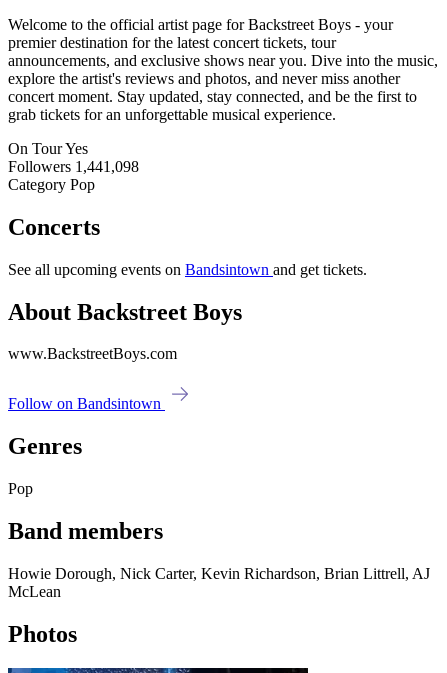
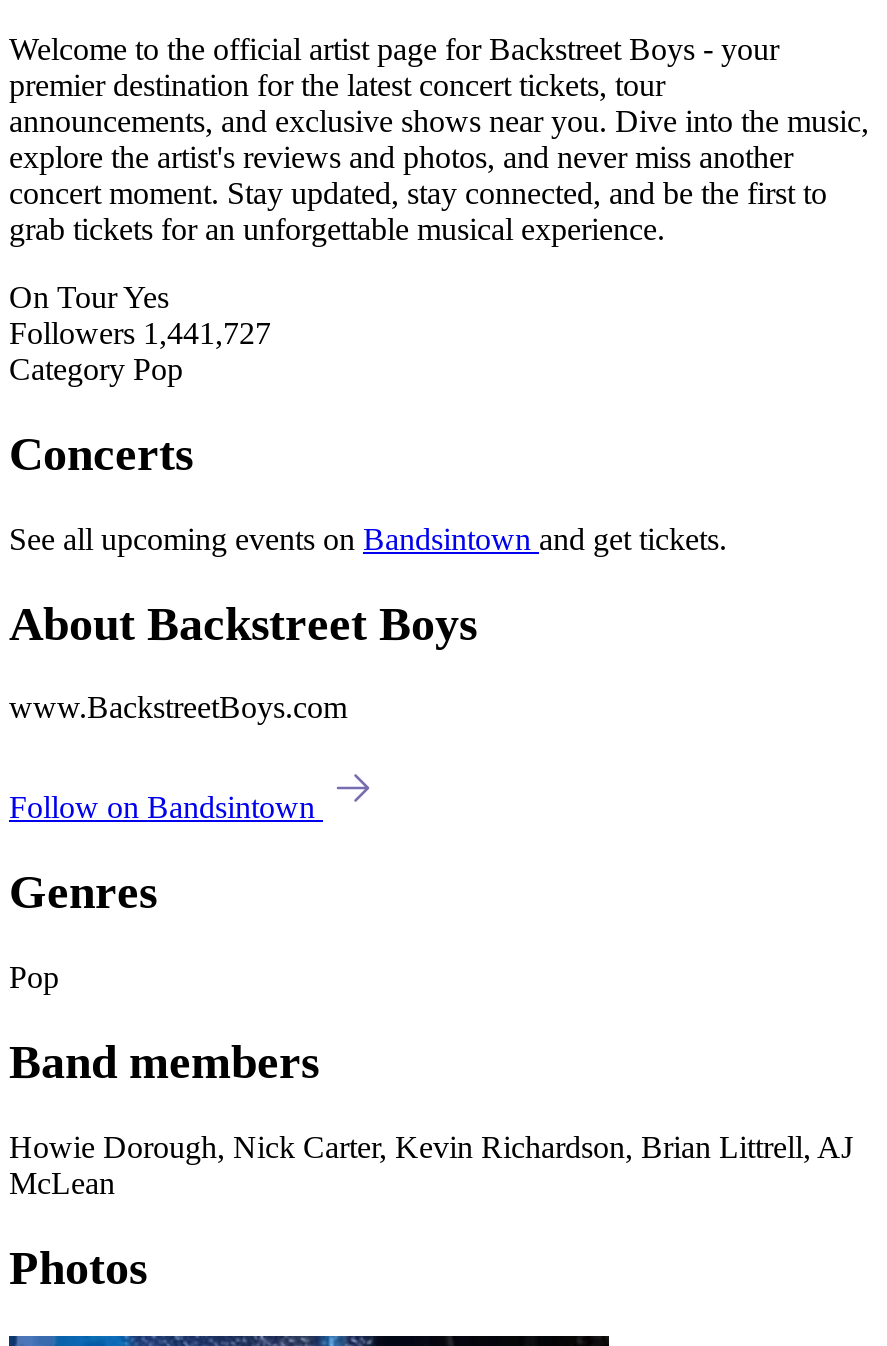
[8,158,139,175] Followers 1,441,098 -> [9,316,271,350] Followers 1,441,727

